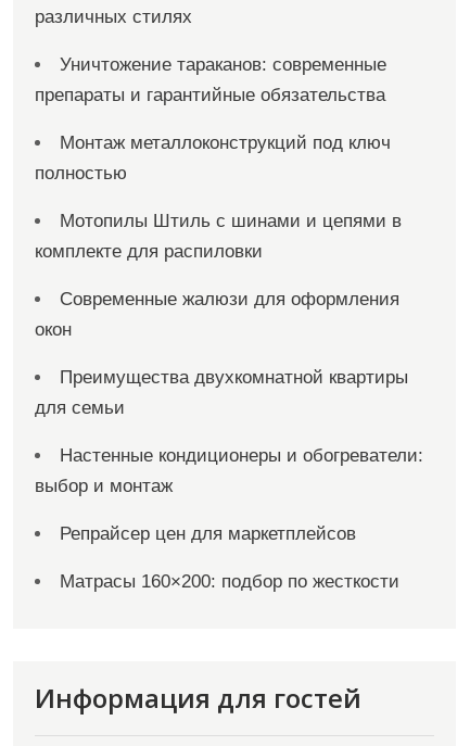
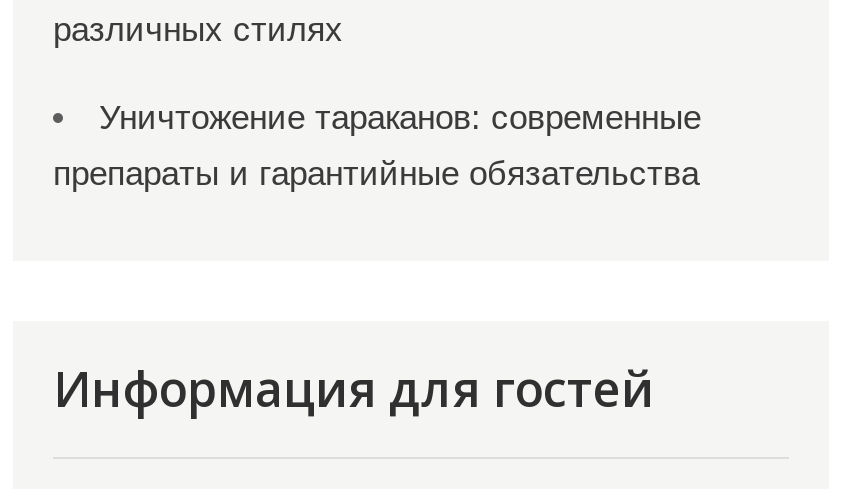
[35,133,423,592] Монтаж металлоконструкций под ключ | полностью | Мотопилы Штиль с шинами и цепями в | комплекте для распиловки | Современные жалюзи для оформления | окон | Преимущества двухкомнатной квартиры | для семьи | Настенные кондиционеры и обогреватели: | выбор и монтаж | Репрайсер цен для маркетплейсов | Матрасы 160×200: подбор по жесткости -> none

